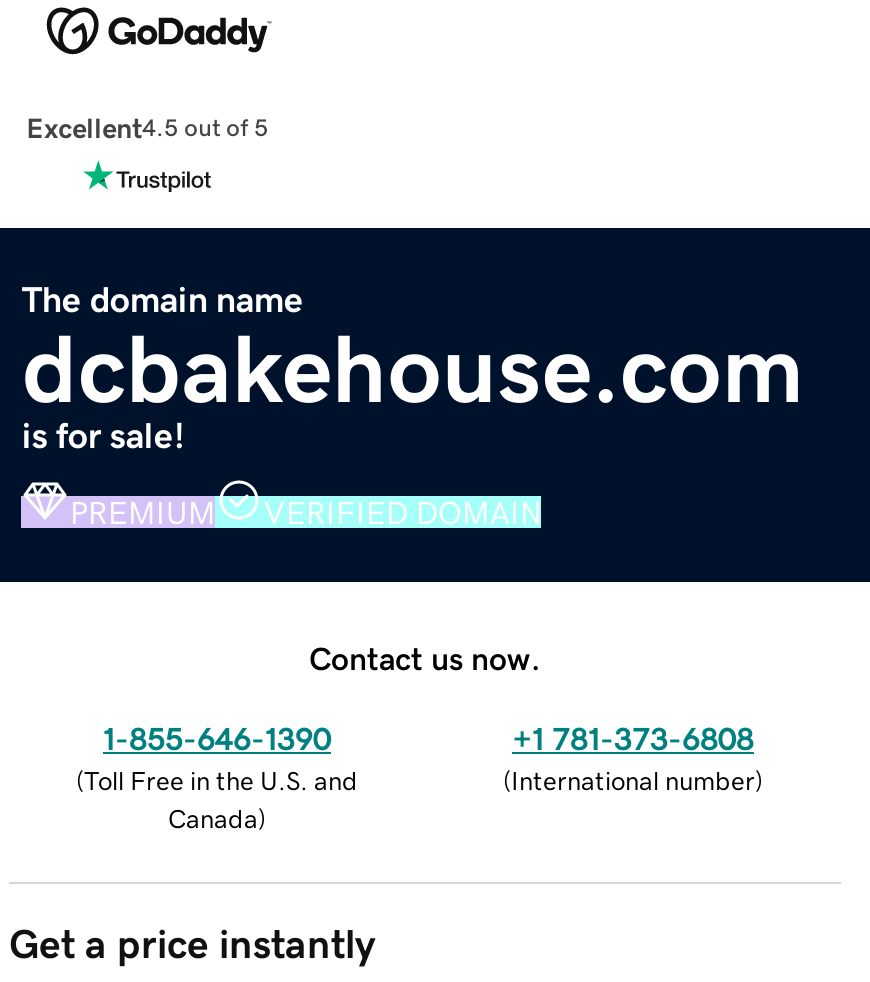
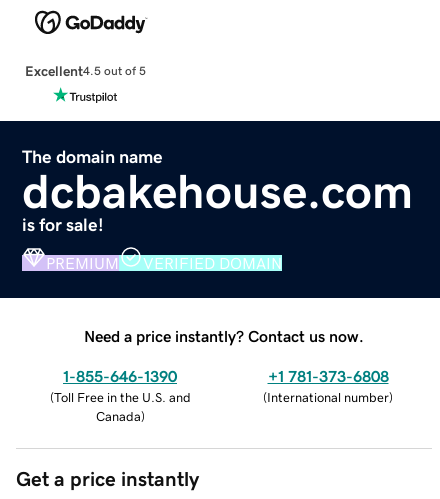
[309,641,541,673] Contact us now. -> [84,328,364,344] Need a price instantly? Contact us now.

